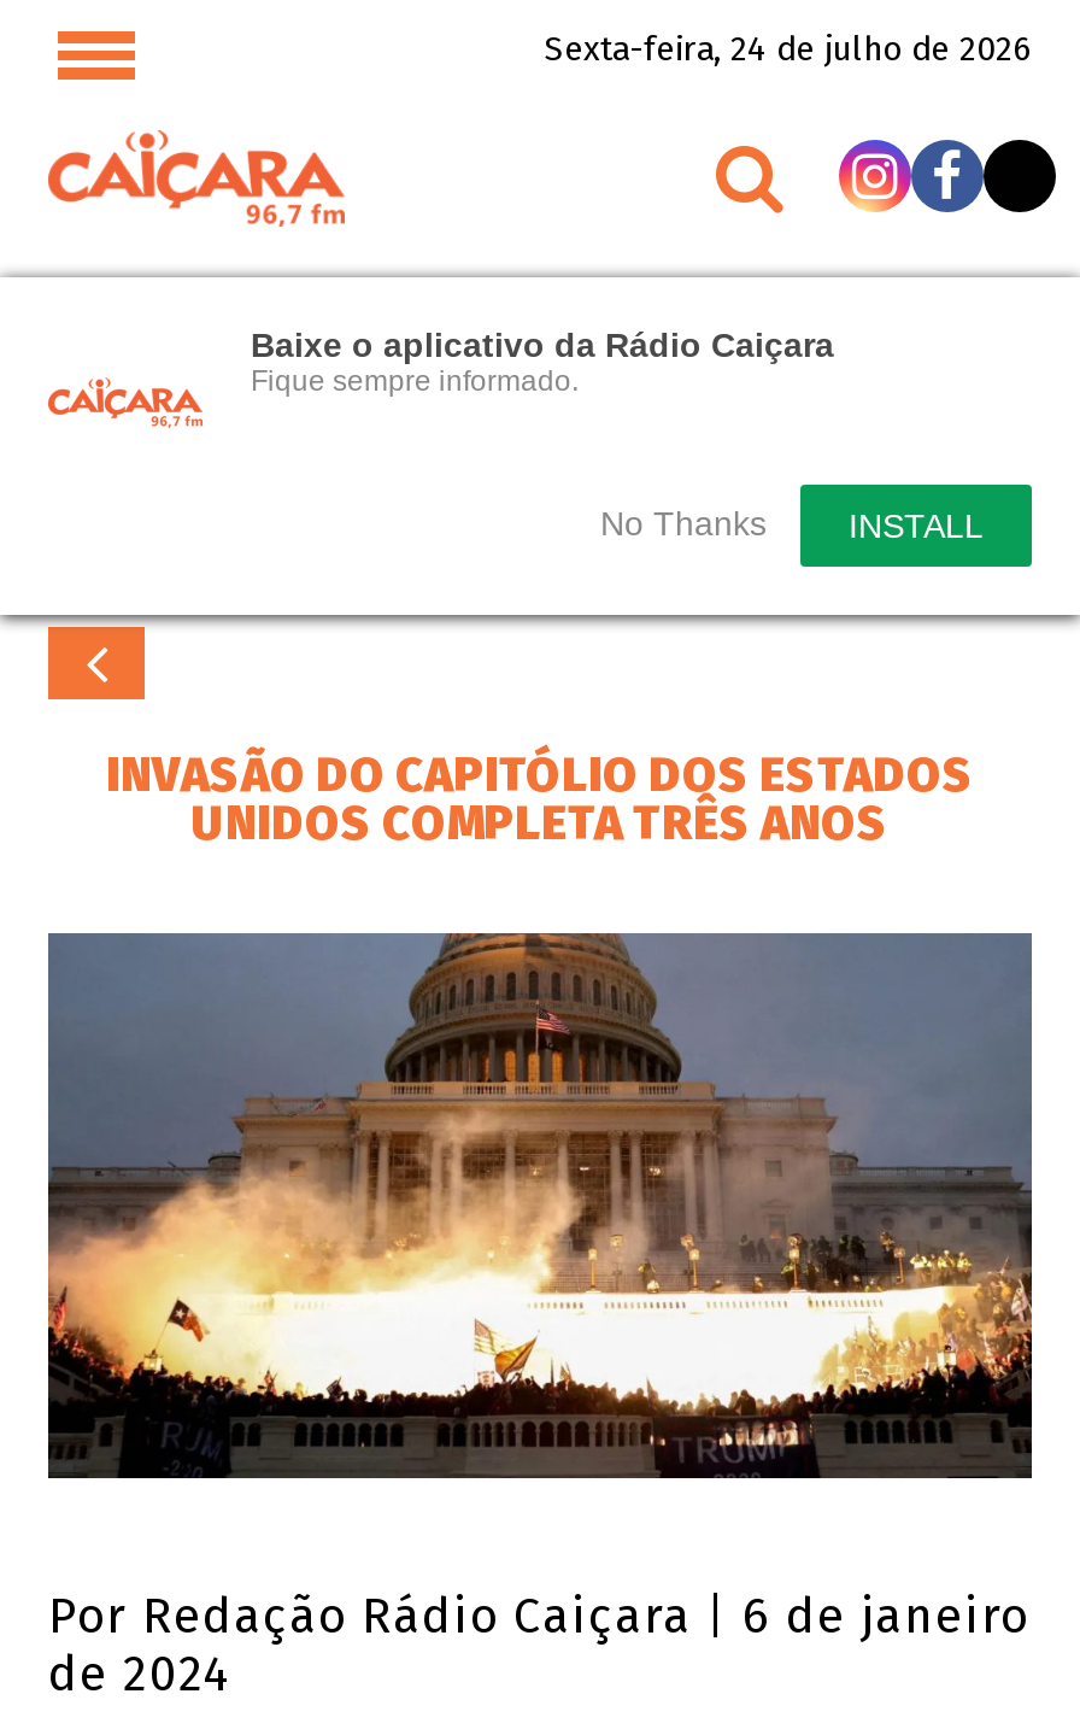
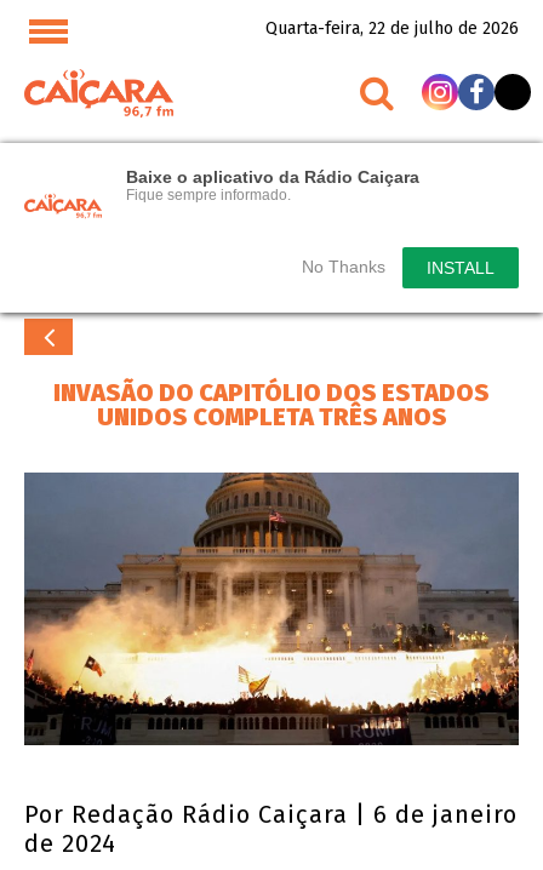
[545,29,1032,70] Sexta-feira, 24 de julho de 2026 -> [265,18,519,39] Quarta-feira, 22 de julho de 2026

